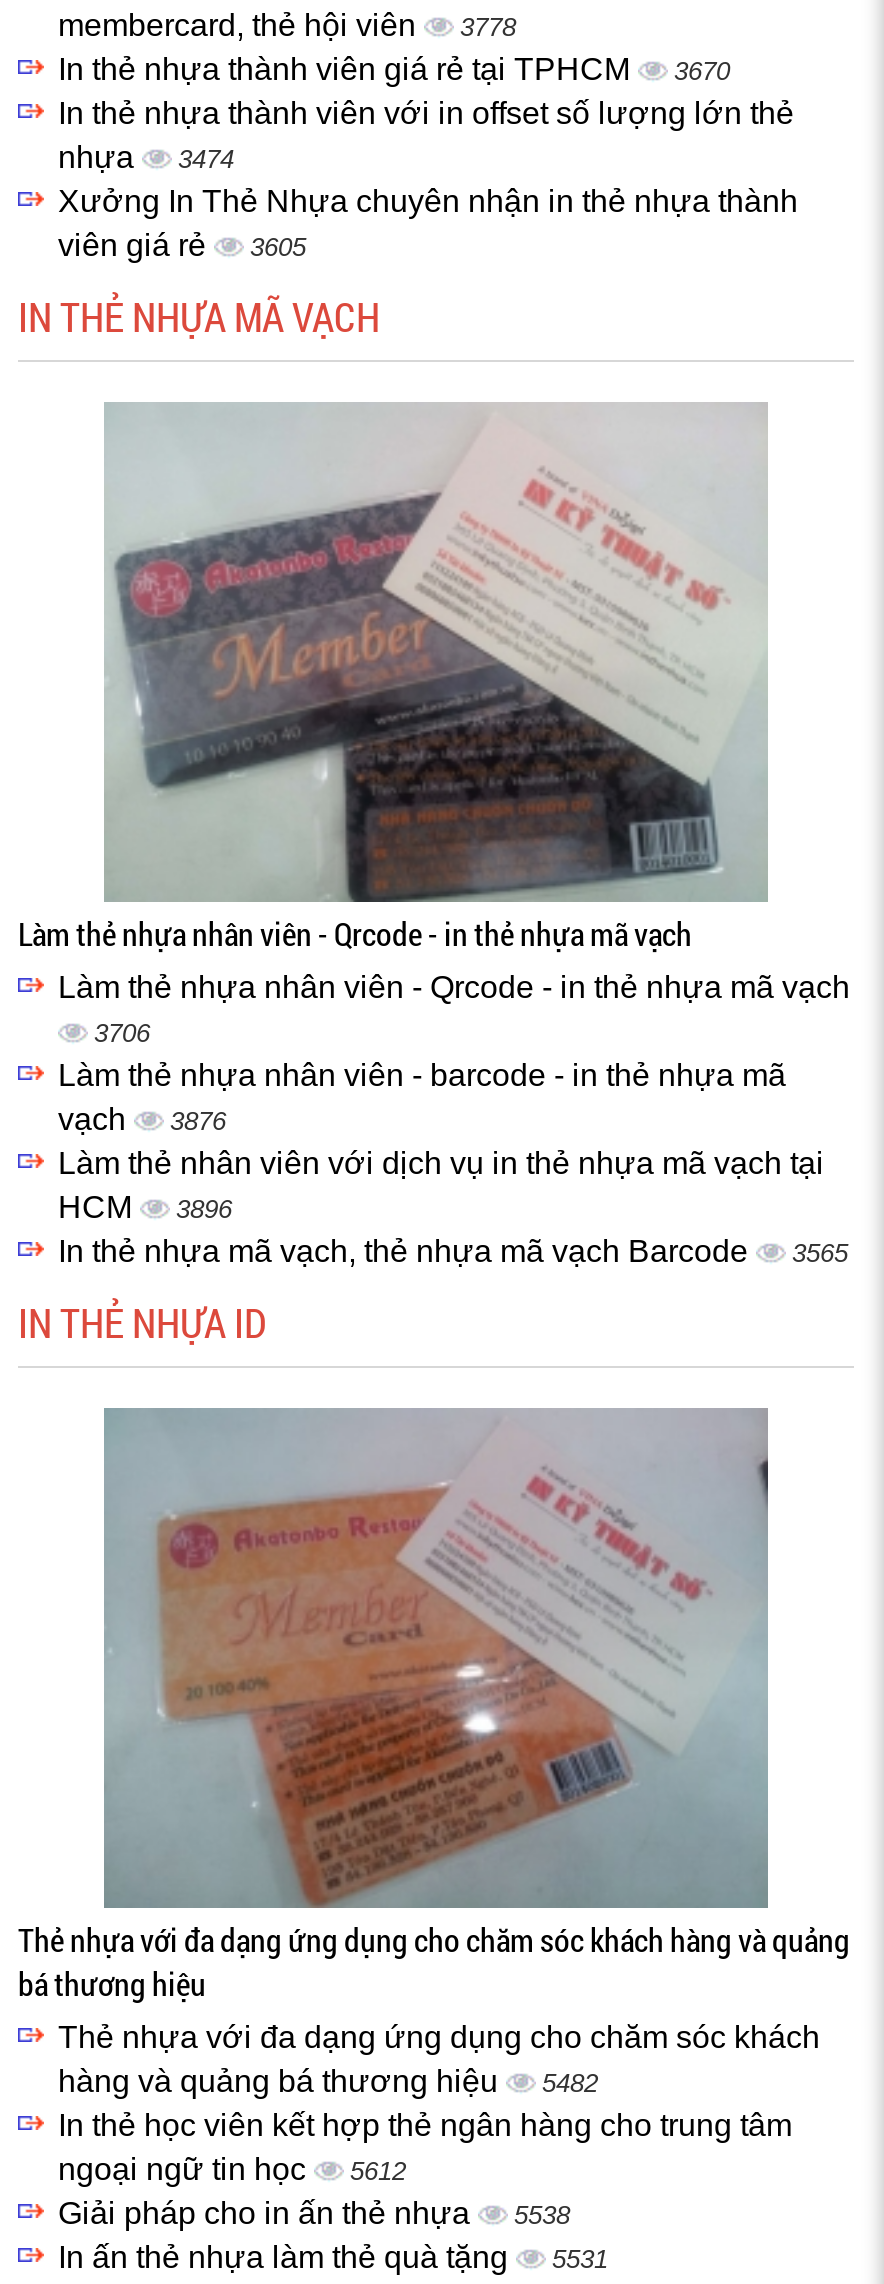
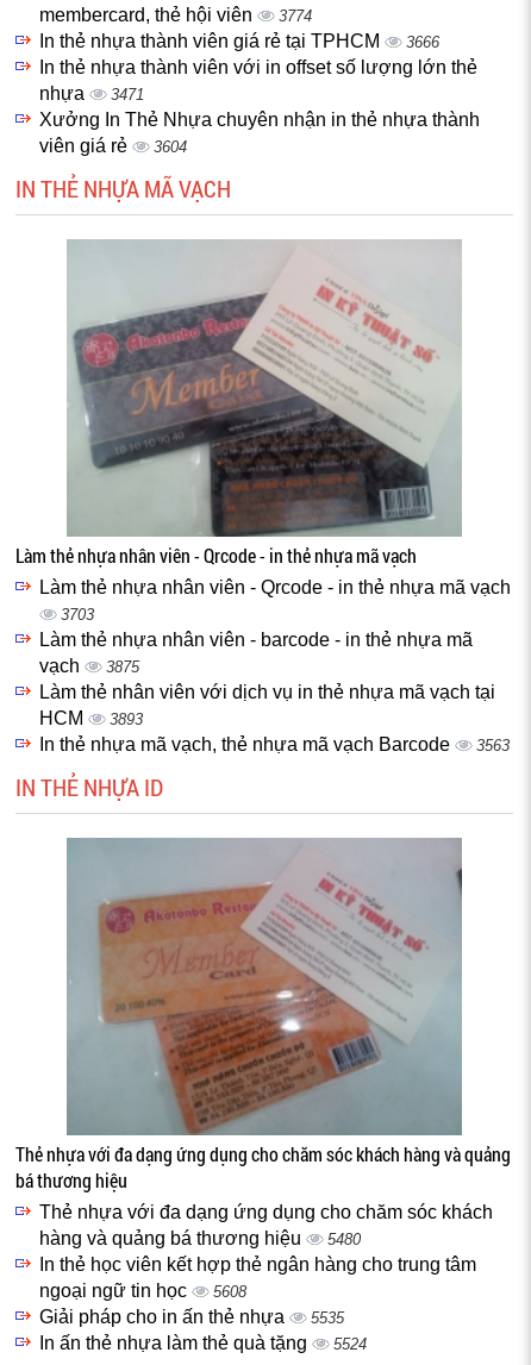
[58,8,516,42] membercard, thẻ hội viên 3778 -> [39,5,312,25] membercard, thẻ hội viên 3774
[58,52,730,86] In thẻ nhựa thành viên giá rẻ tại TPHCM 3670 -> [39,31,439,51] In thẻ nhựa thành viên giá rẻ tại TPHCM 3666
[58,140,234,174] nhựa 3474 -> [39,83,144,104] nhựa 3471
[58,228,306,262] viên giá rẻ 3605 -> [39,136,187,156] viên giá rẻ 3604
[94,1018,150,1048] 3706 -> [61,606,94,624] 3703
[58,1102,226,1136] vạch 3876 -> [39,656,139,676] vạch 3875
[58,1190,232,1224] HCM 3896 -> [39,708,143,728] HCM 3893
[58,1234,848,1268] In thẻ nhựa mã vạch, thẻ nhựa mã vạch Barcode 3565 -> [39,734,510,754] In thẻ nhựa mã vạch, thẻ nhựa mã vạch Barcode 3563
[58,2064,598,2098] hàng và quảng bá thương hiệu 5482 -> [39,1228,361,1248] hàng và quảng bá thương hiệu 5480
[58,2152,406,2186] ngoại ngữ tin học 5612 -> [39,1281,246,1301] ngoại ngữ tin học 5608
[58,2196,570,2230] Giải pháp cho in ấn thẻ nhựa 5538 -> [39,1307,344,1327] Giải pháp cho in ấn thẻ nhựa 5535
[58,2240,608,2274] In ấn thẻ nhựa làm thẻ quà tặng 5531 -> [39,1333,367,1353] In ấn thẻ nhựa làm thẻ quà tặng 5524

